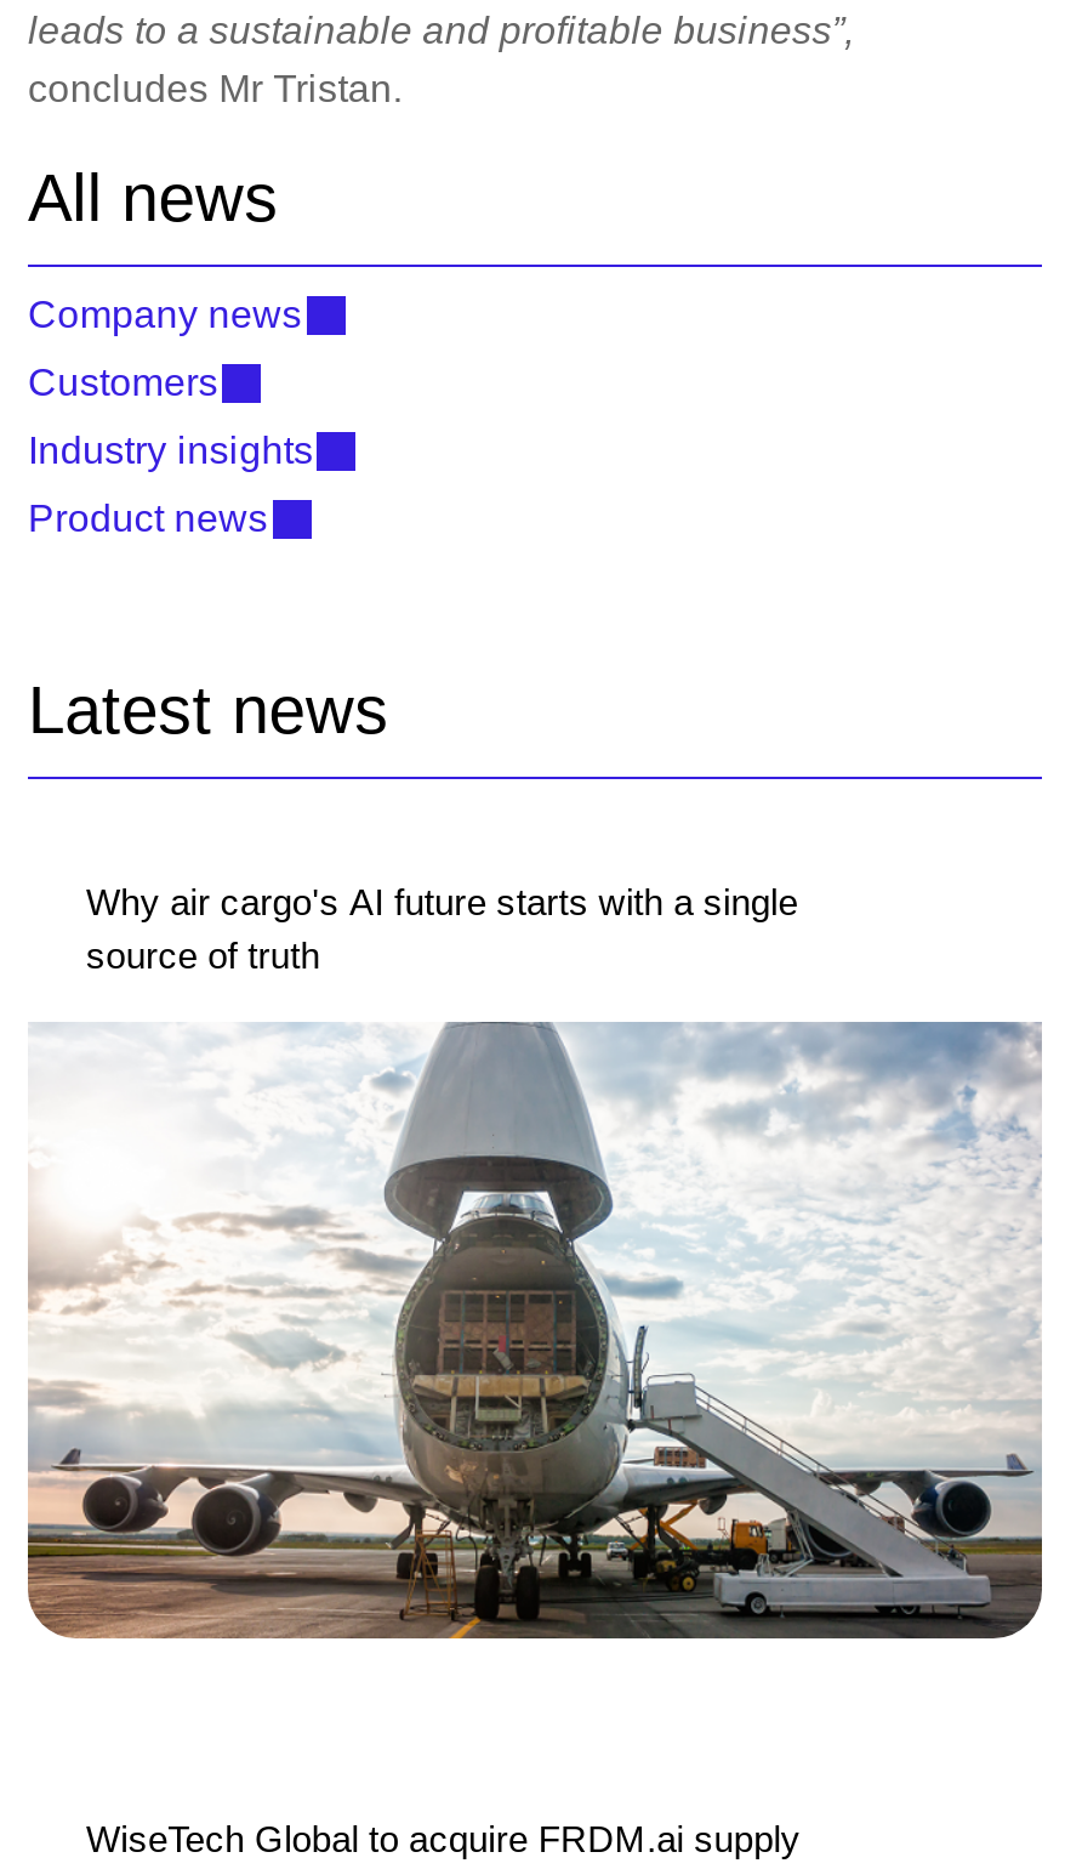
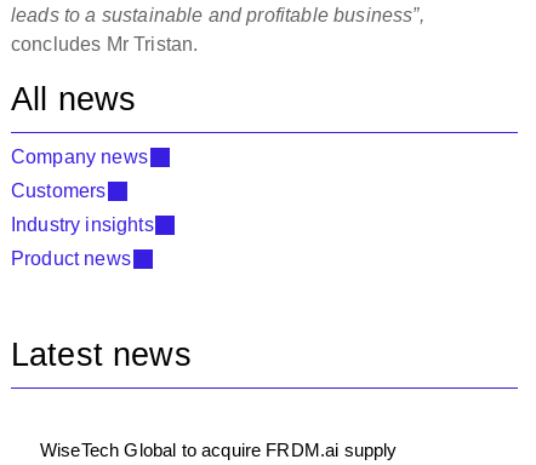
[86,881,798,976] Why air cargo's AI future starts with a single | source of truth -> none
[25,1019,1044,1641] [image] -> none

